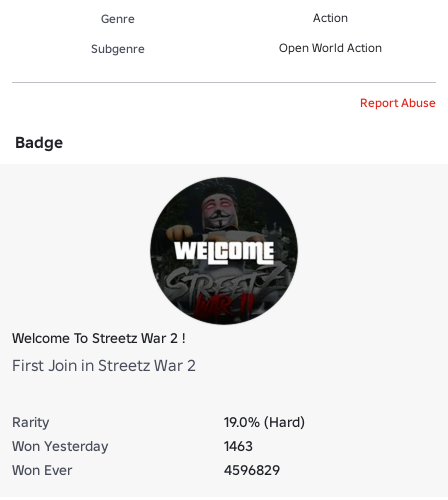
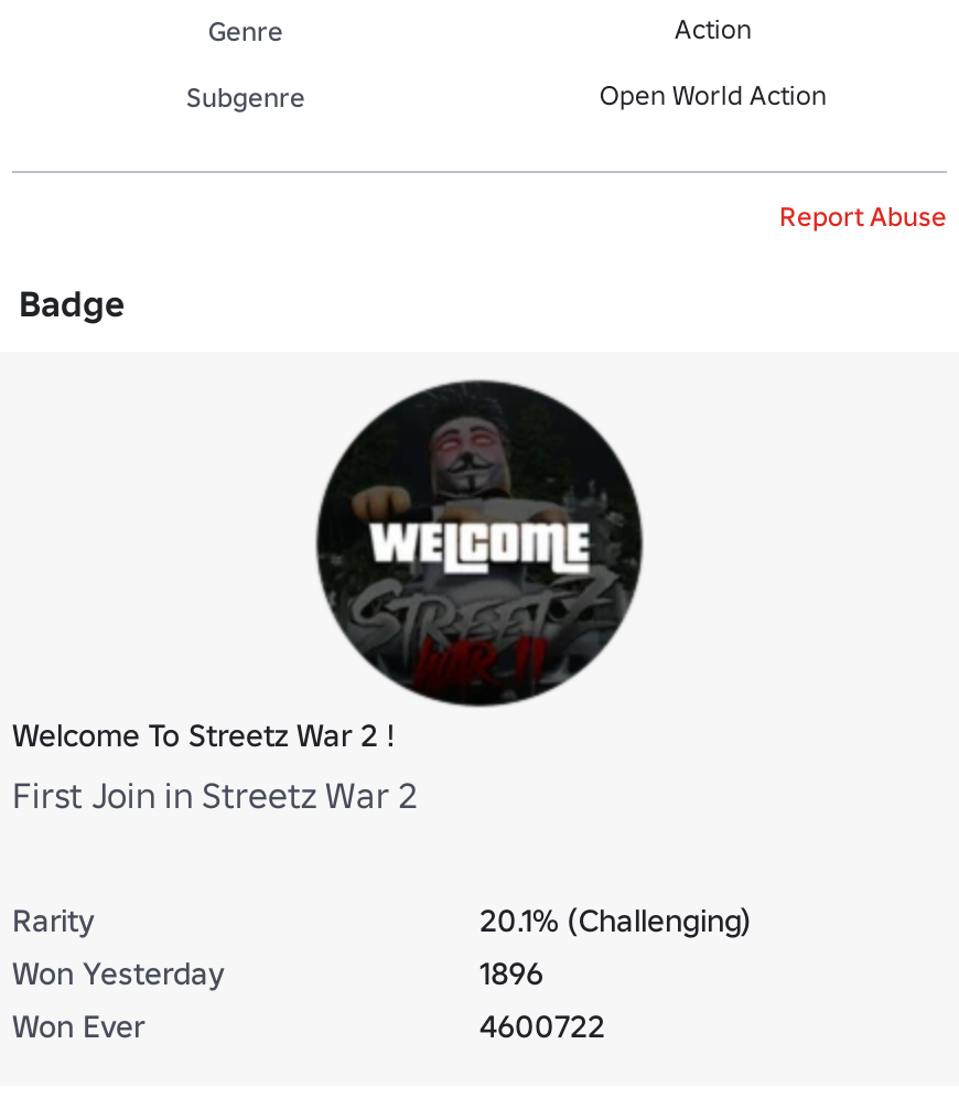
[224,412,305,430] 19.0% (Hard) -> [479,900,751,939] 20.1% (Challenging)
[224,436,253,454] 1463 -> [479,952,543,992] 1896
[224,460,280,478] 4596829 -> [479,1005,605,1045] 4600722

